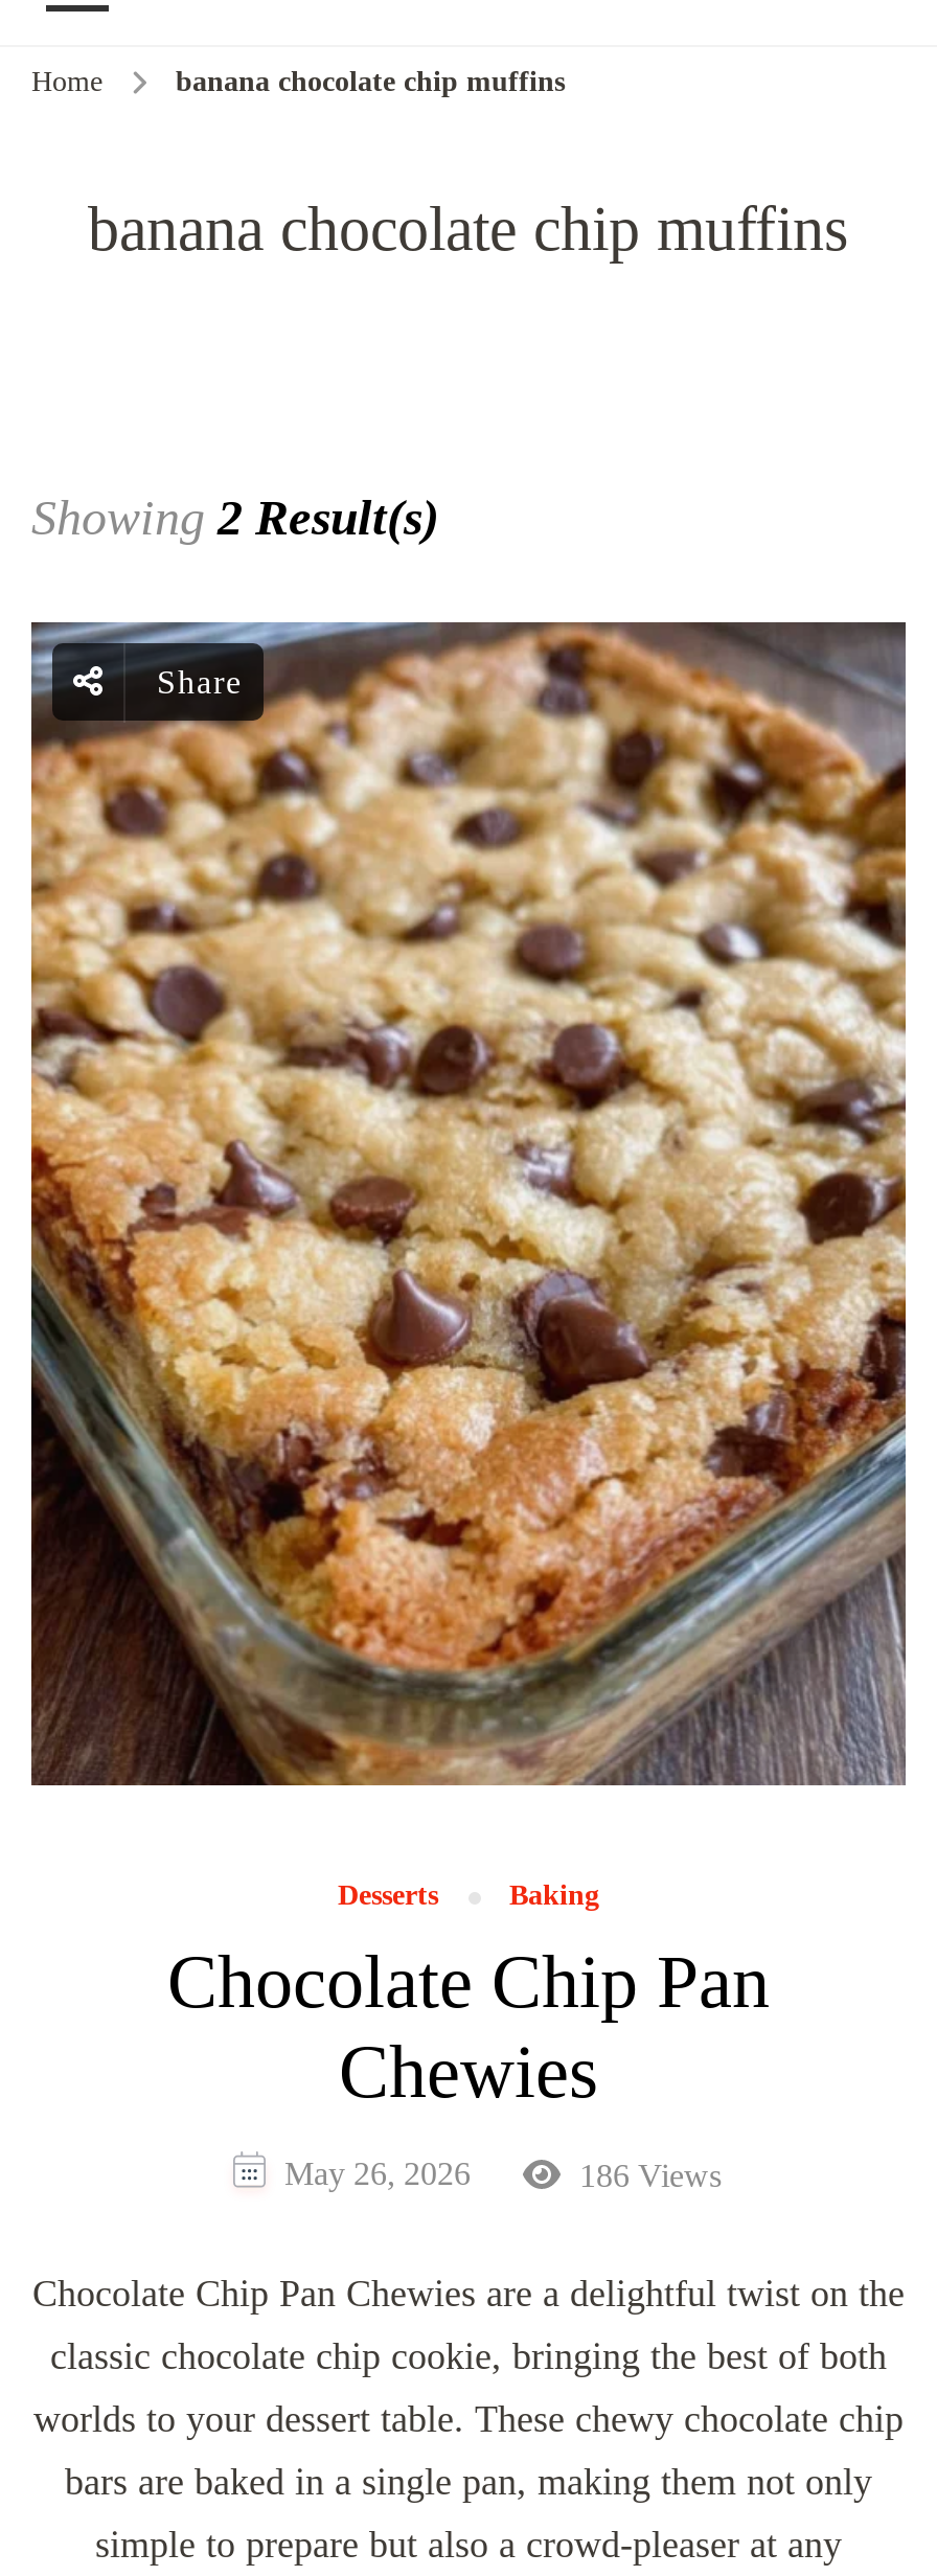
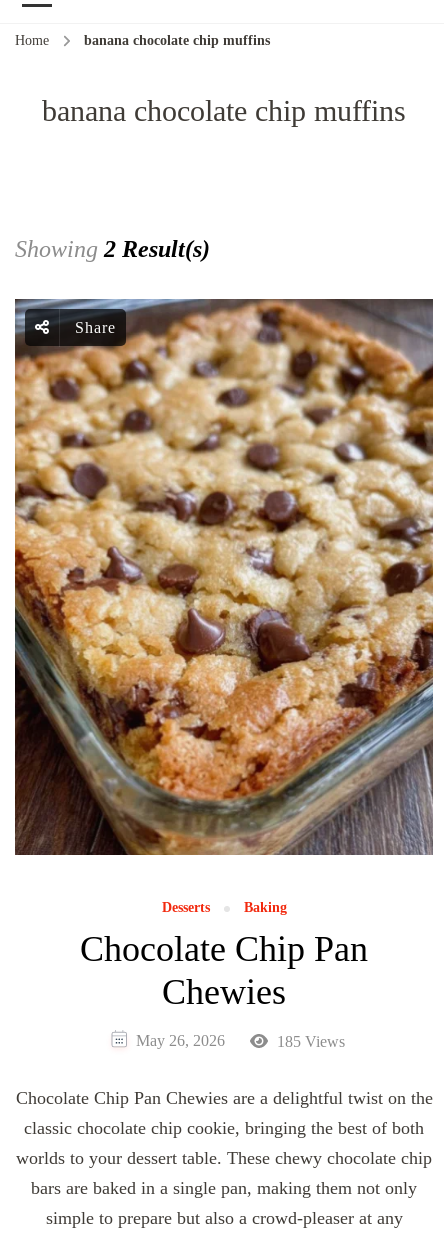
[571,2157,722,2193] 186 Views -> [273,1033,345,1050] 185 Views

